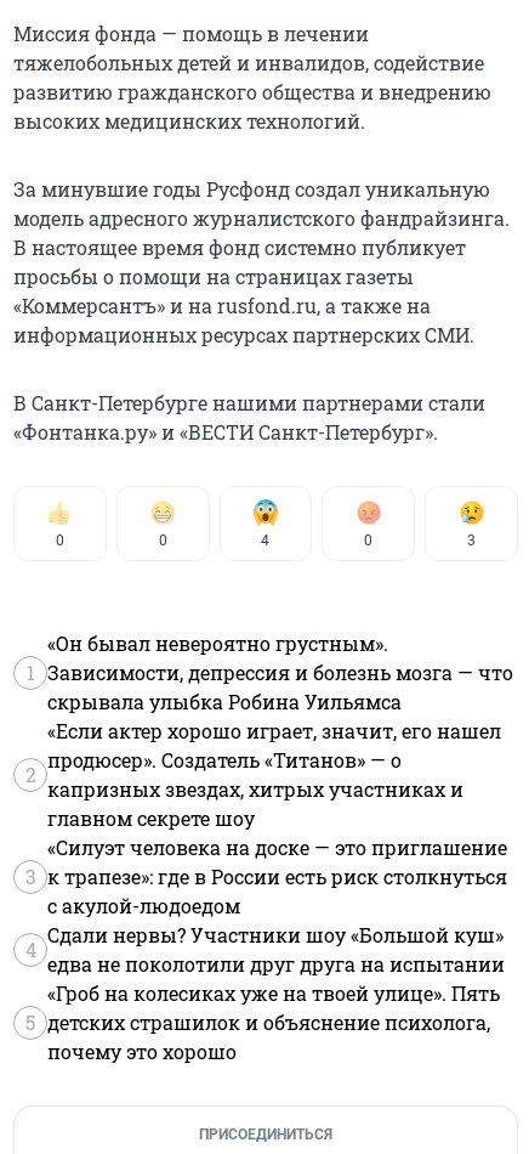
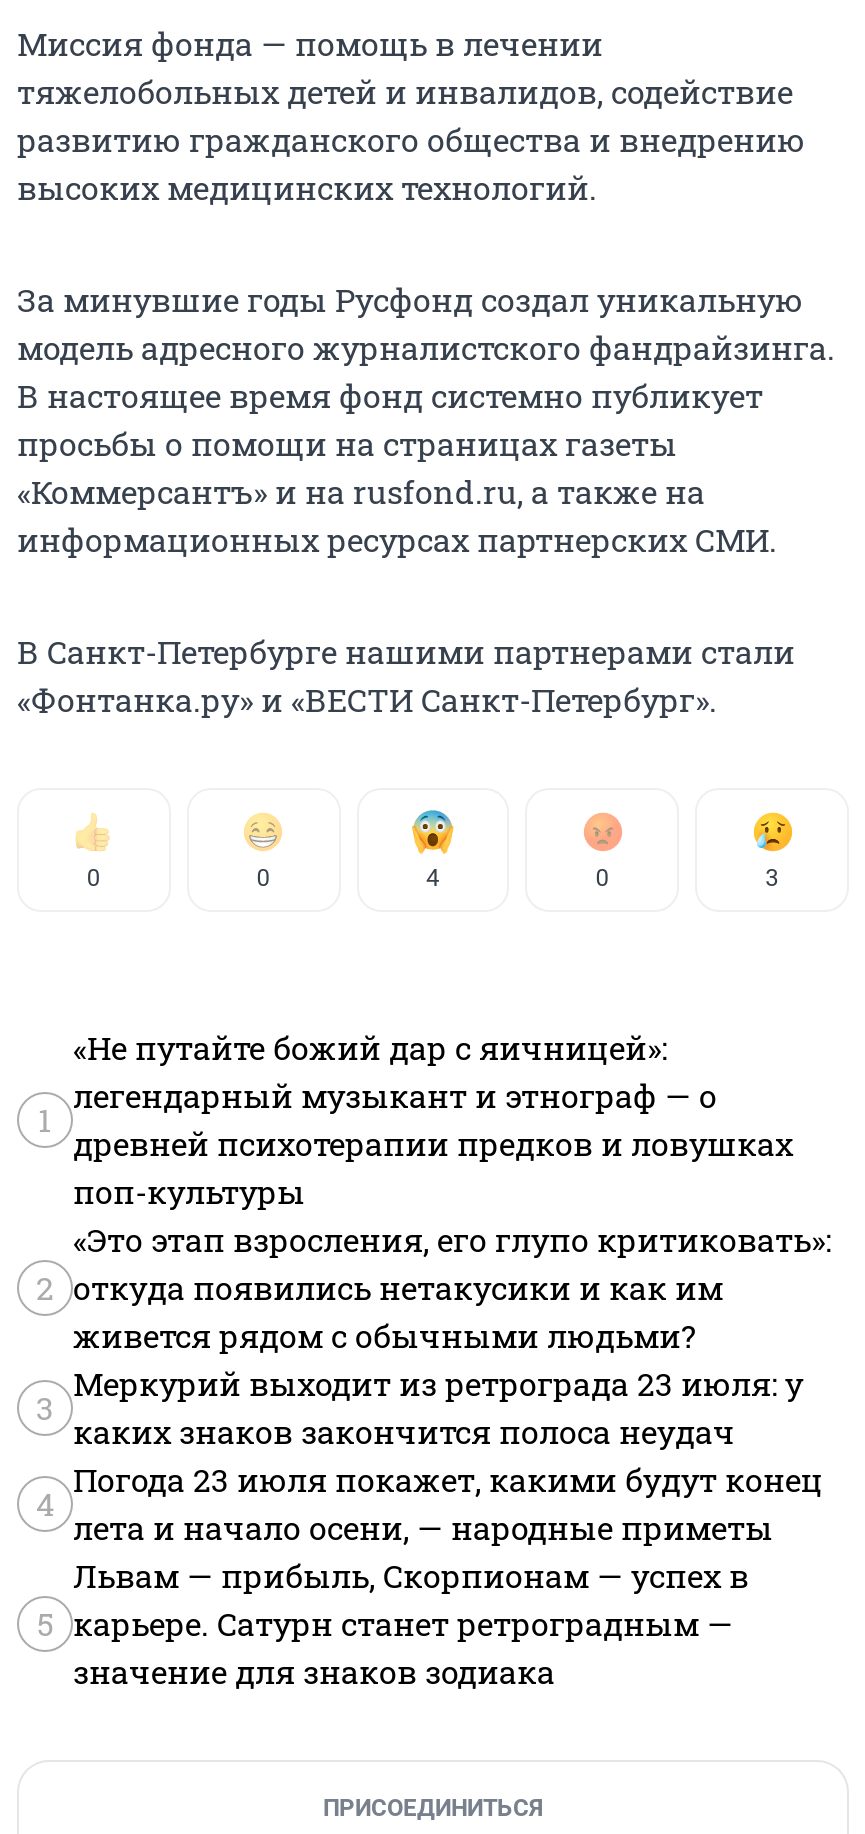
[47,630,513,714] «Он бывал невероятно грустным». | Зависимости, депрессия и болезнь мозга — что | скрывала улыбка Робина Уильямса -> [73,1026,793,1212] «Не путайте божий дар с яичницей»: | легендарный музыкант и этнограф — о | древней психотерапии предков и ловушках | поп-культуры
[47,718,501,831] «Если актер хорошо играет, значит, его нашел | продюсер». Создатель «Титанов» — о | капризных звездах, хитрых участниках и | главном секрете шоу -> [73,1218,831,1356] «Это этап взросления, его глупо критиковать»: | откуда появились нетакусики и как им | живется рядом с обычными людьми?
[47,834,507,918] «Силуэт человека на доске — это приглашение | к трапезе»: где в России есть риск столкнуться | с акулой-людоедом -> [73,1362,803,1452] Меркурий выходит из ретрограда 23 июля: у | каких знаков закончится полоса неудач
[47,922,505,977] Сдали нервы? Участники шоу «Большой куш» | едва не поколотили друг друга на испытании -> [73,1458,823,1548] Погода 23 июля покажет, какими будут конец | лета и начало осени, — народные приметы
[47,980,500,1064] «Гроб на колесиках уже на твоей улице». Пять | детских страшилок и объяснение психолога, | почему это хорошо -> [73,1554,749,1692] Львам — прибыль, Скорпионам — успех в | карьере. Сатурн станет ретроградным — | значение для знаков зодиака

